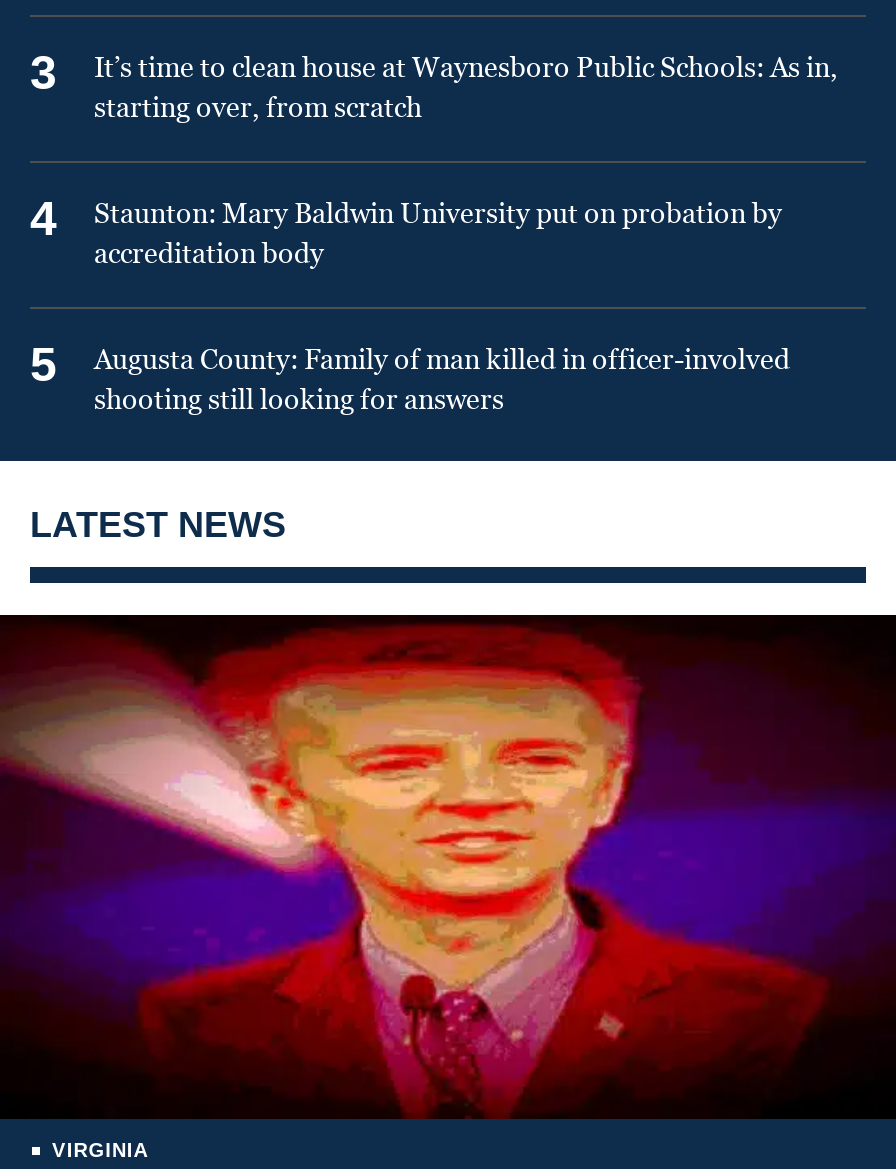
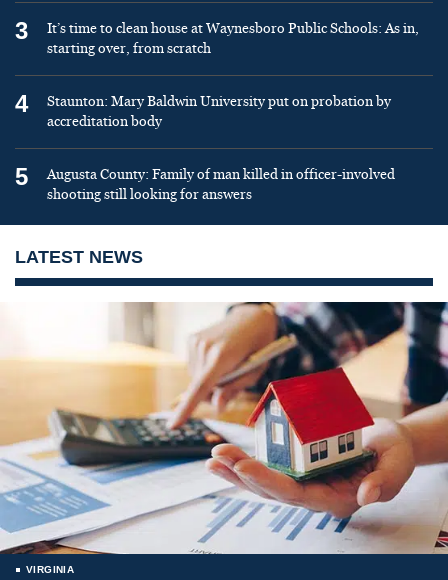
[6,613,890,1121] [image] -> [3,301,445,555] [image]

